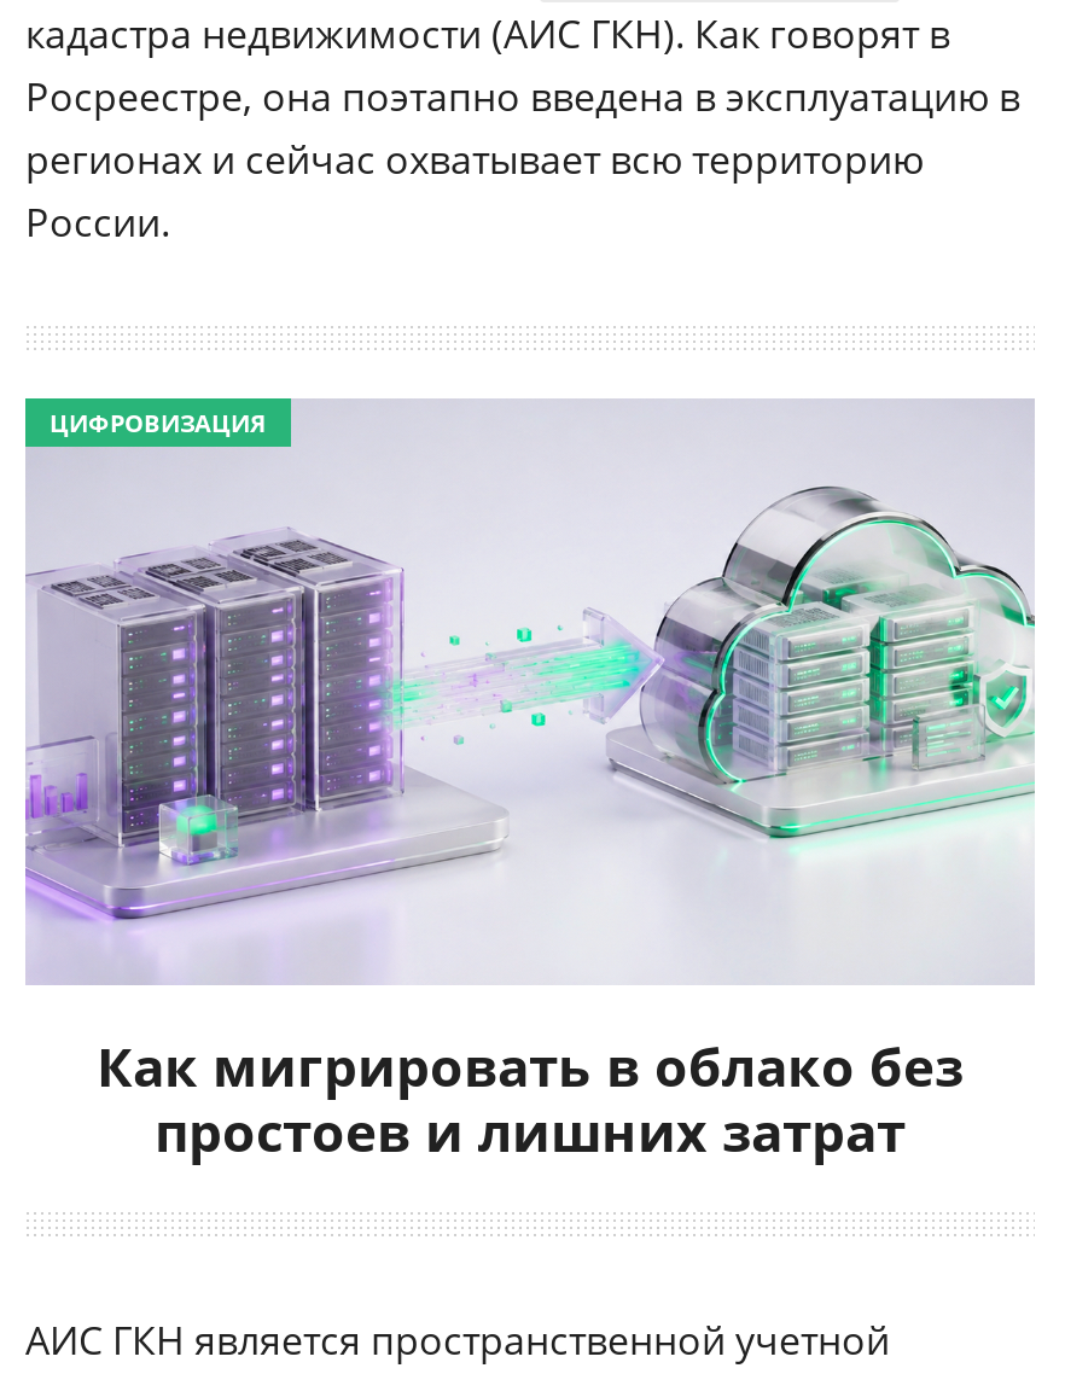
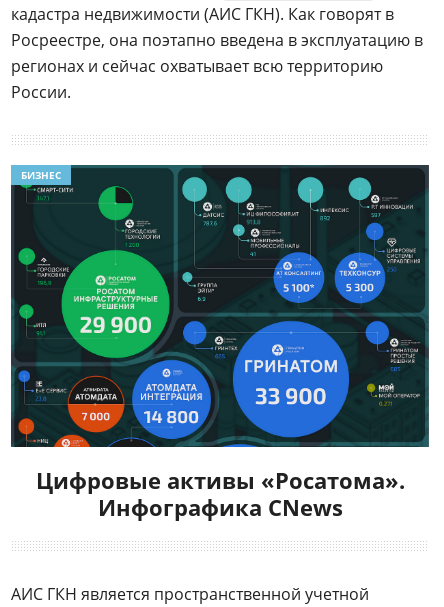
[23,398,1037,988] [image] | ЦИФРОВИЗАЦИЯ -> [10,164,430,448] [image] | БИЗНЕС
[97,1030,964,1168] Как мигрировать в облако без | простоев и лишних затрат -> [35,465,404,522] Цифровые активы «Росатома». | Инфографика CNews

